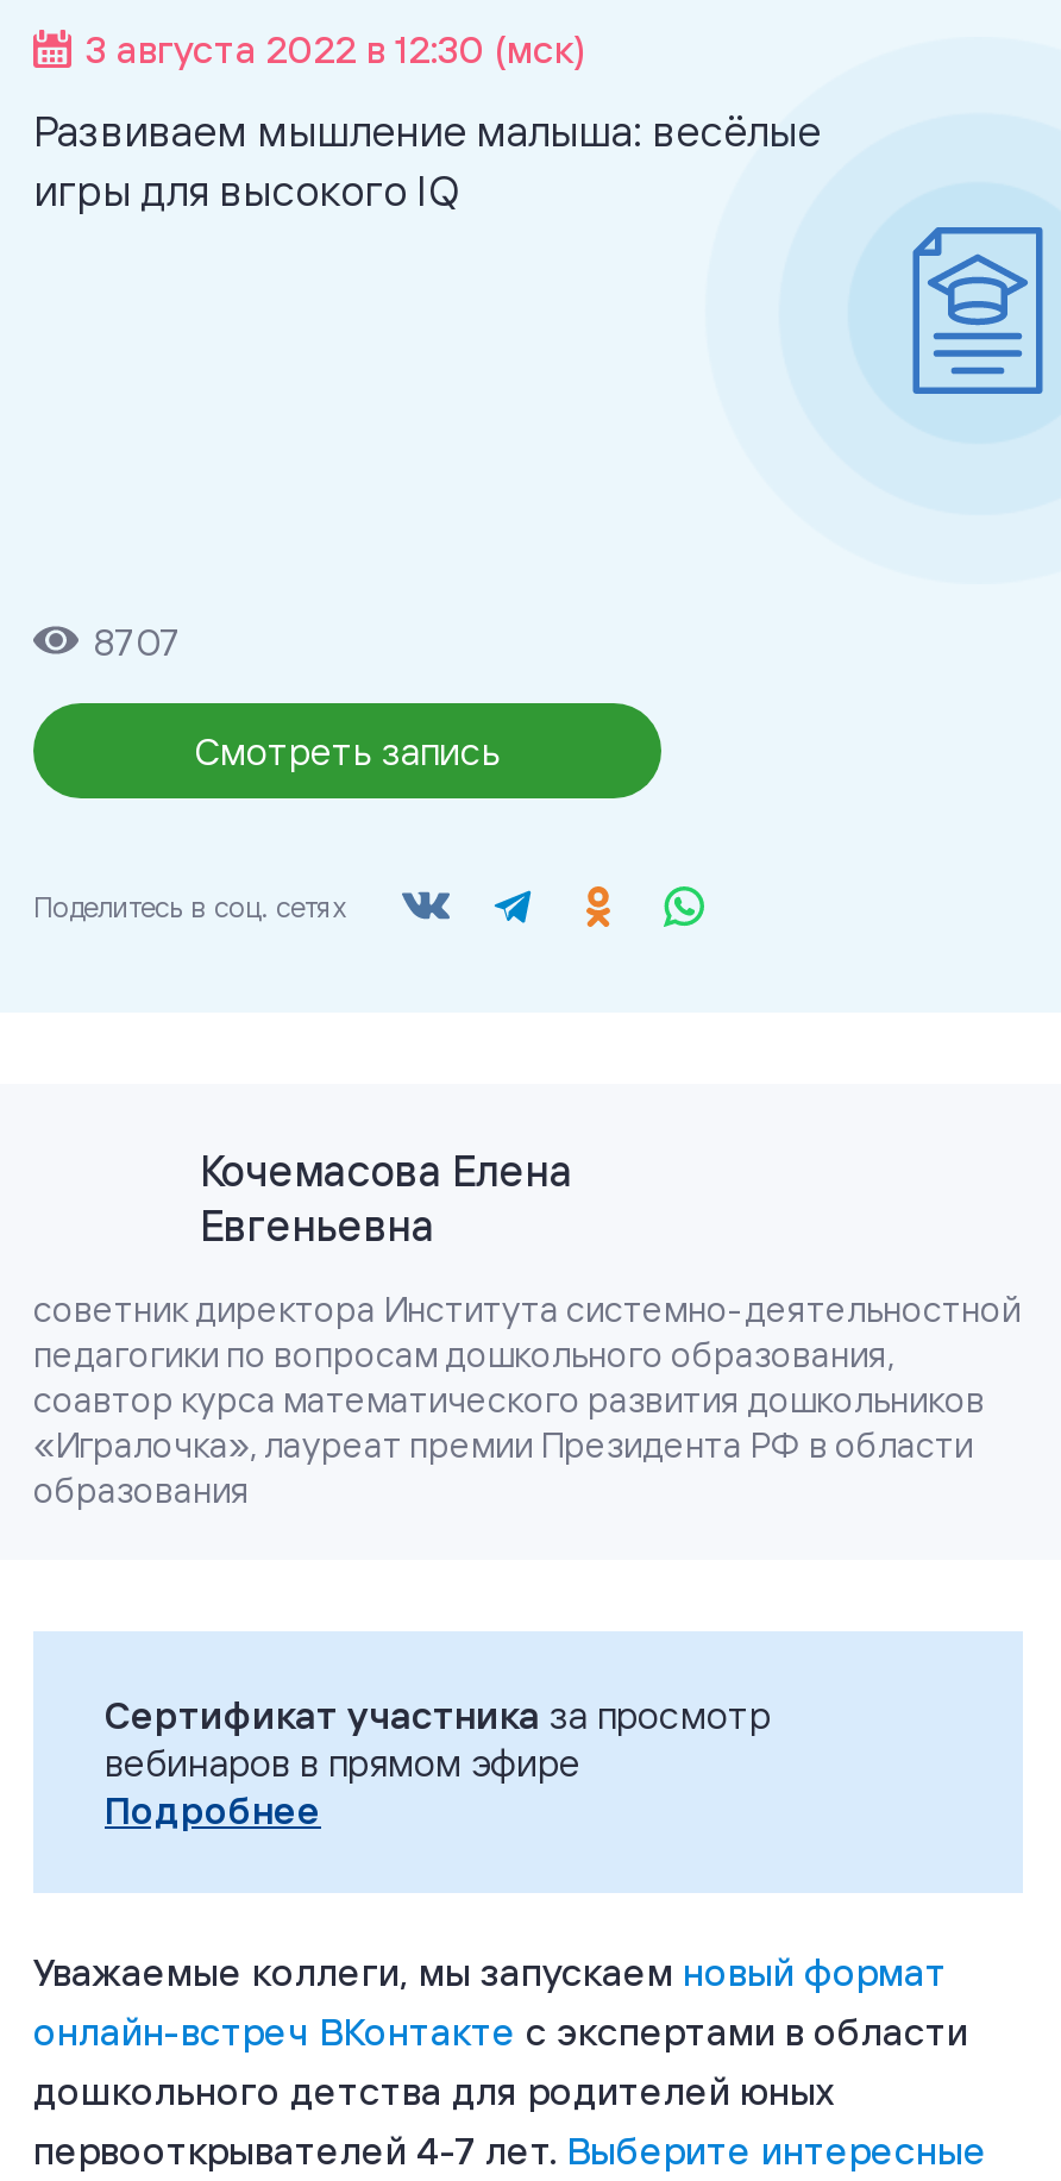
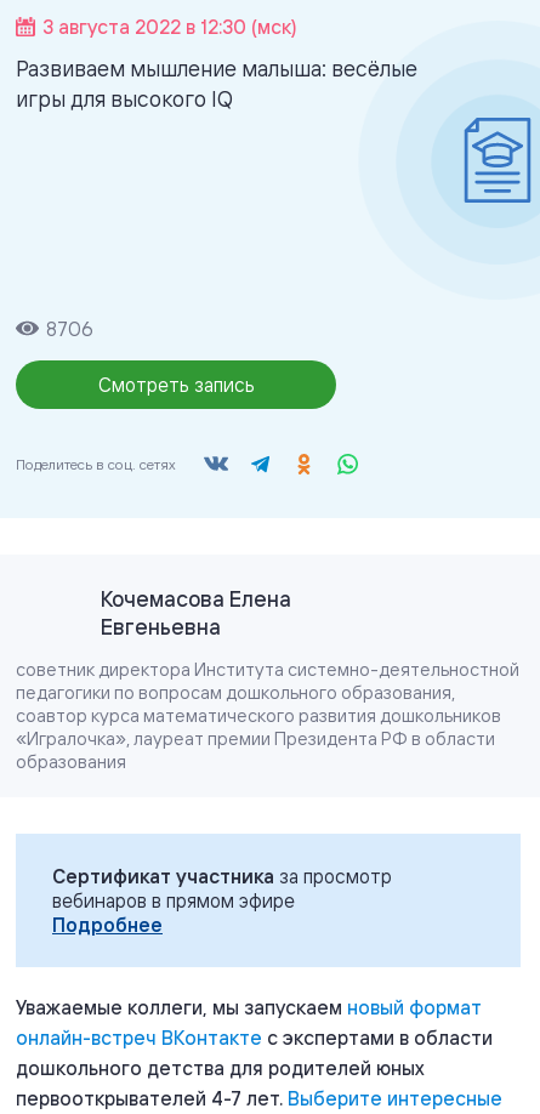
[93,618,181,665] 8707 -> [46,317,93,341] 8706

